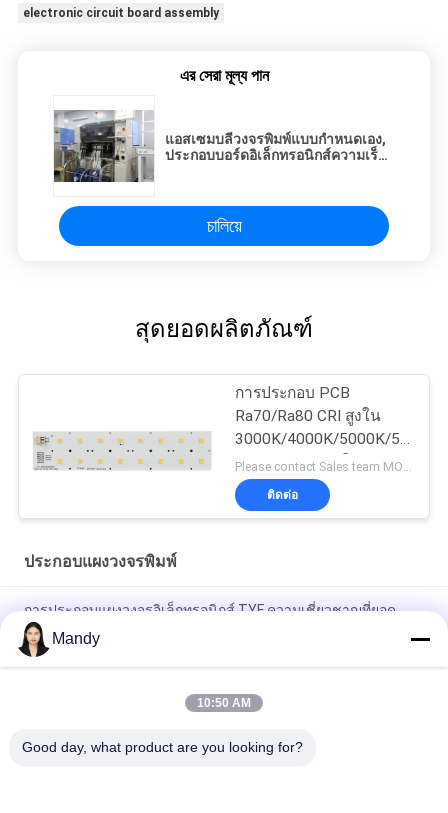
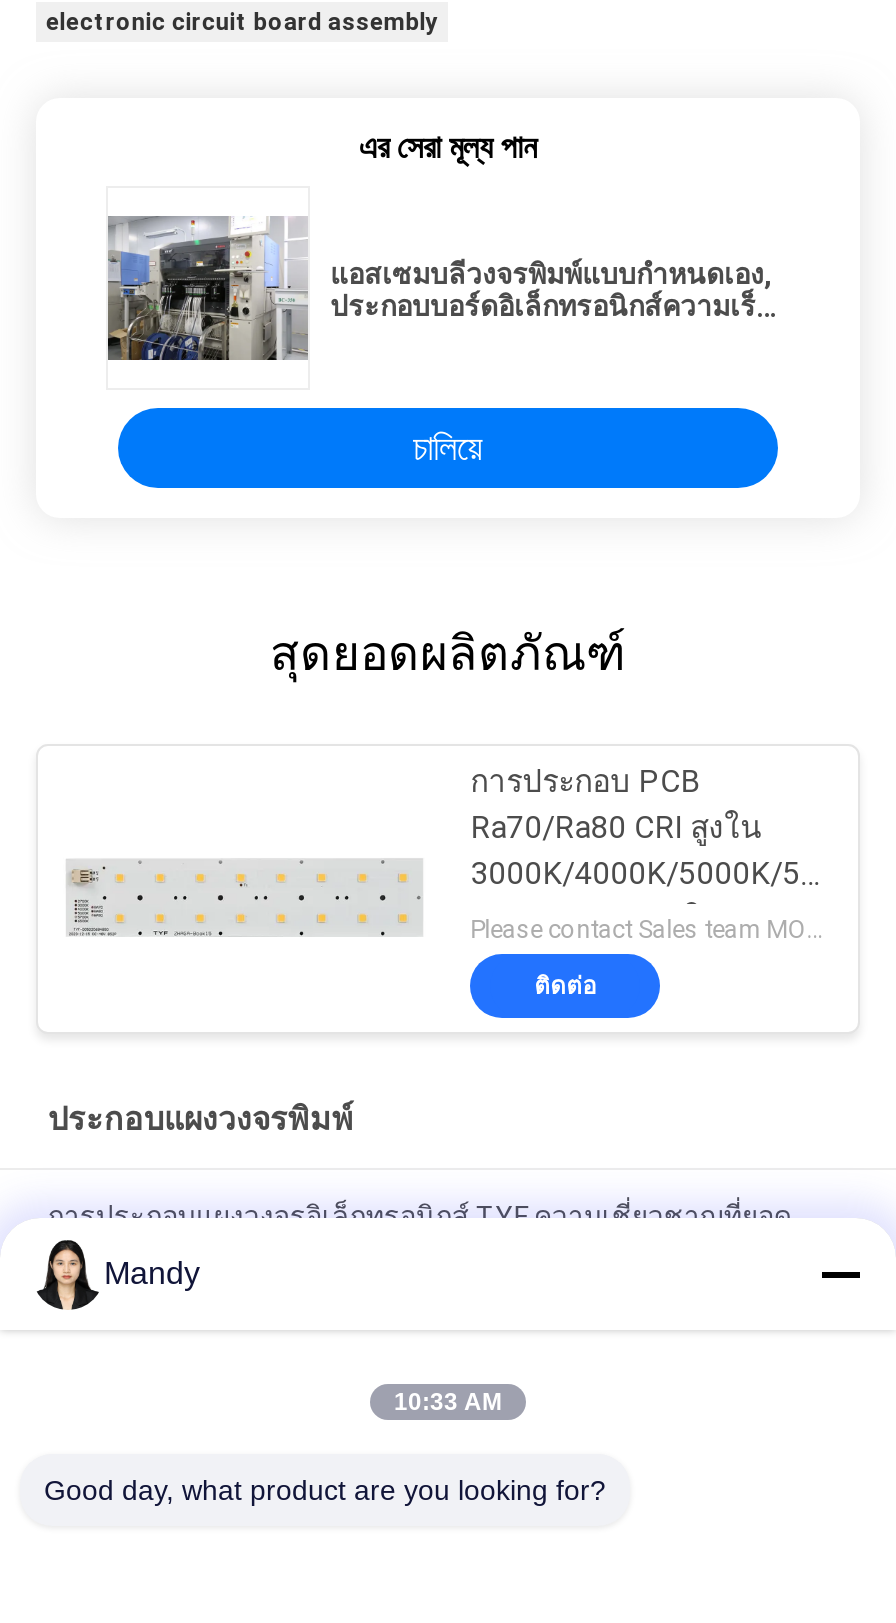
[197,696,251,710] 10:50 AM -> [394,1388,502,1416] 10:33 AM

